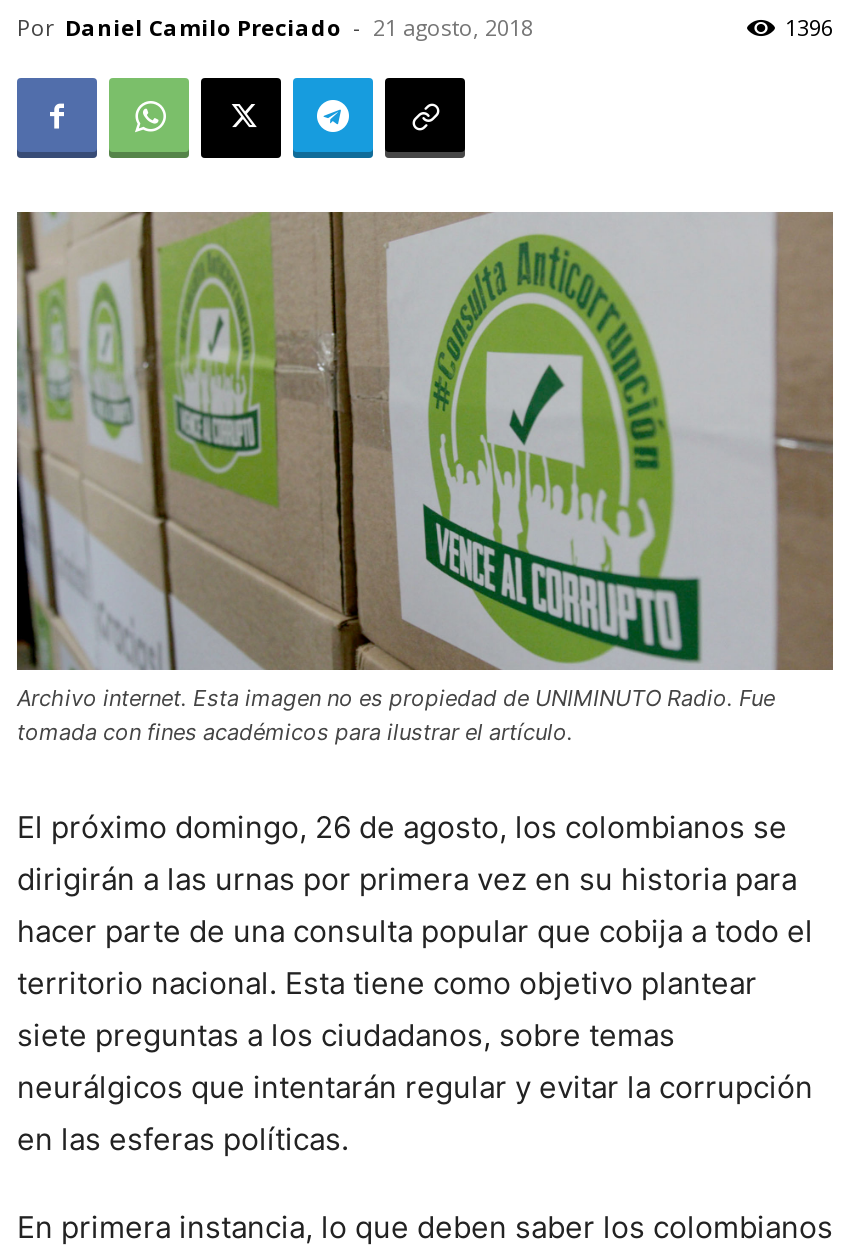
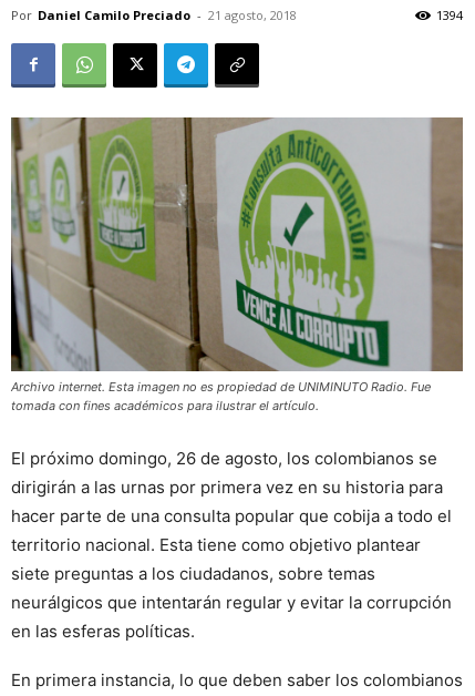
[785,11,833,41] 1396 -> [436,6,463,23] 1394

